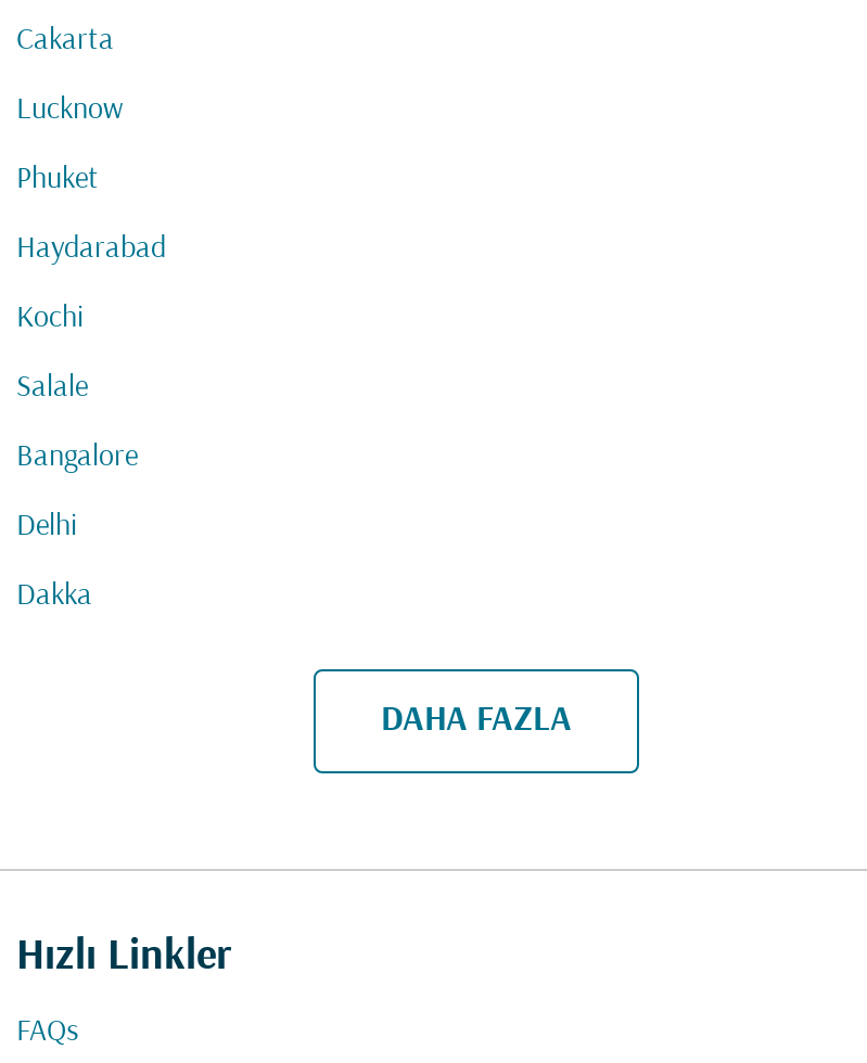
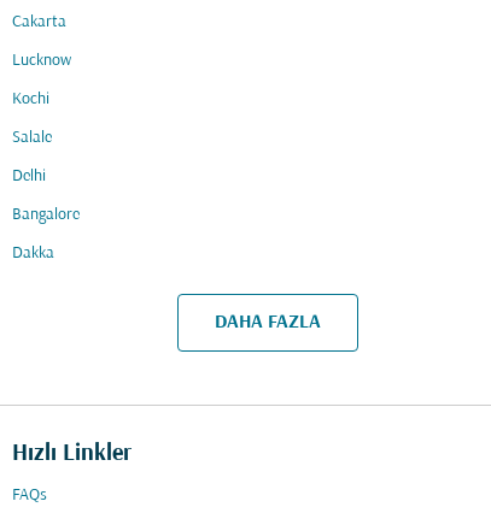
[16,164,166,266] Phuket | Haydarabad -> none
moved [16,441,138,474] -> [12,206,80,224]: Bangalore
moved [16,511,77,543] -> [12,167,46,185]: Delhi

